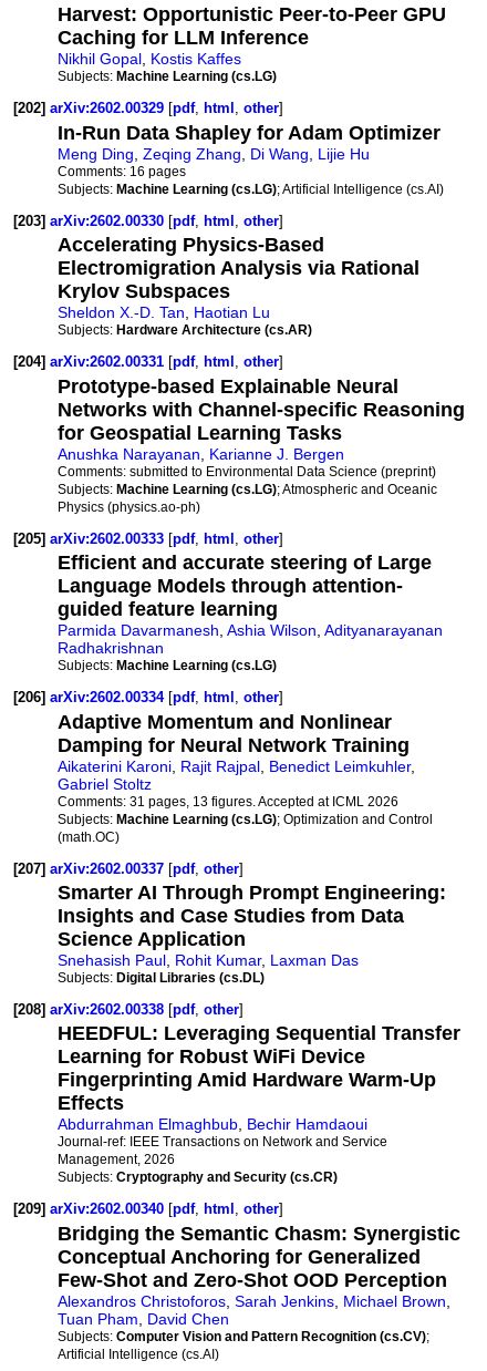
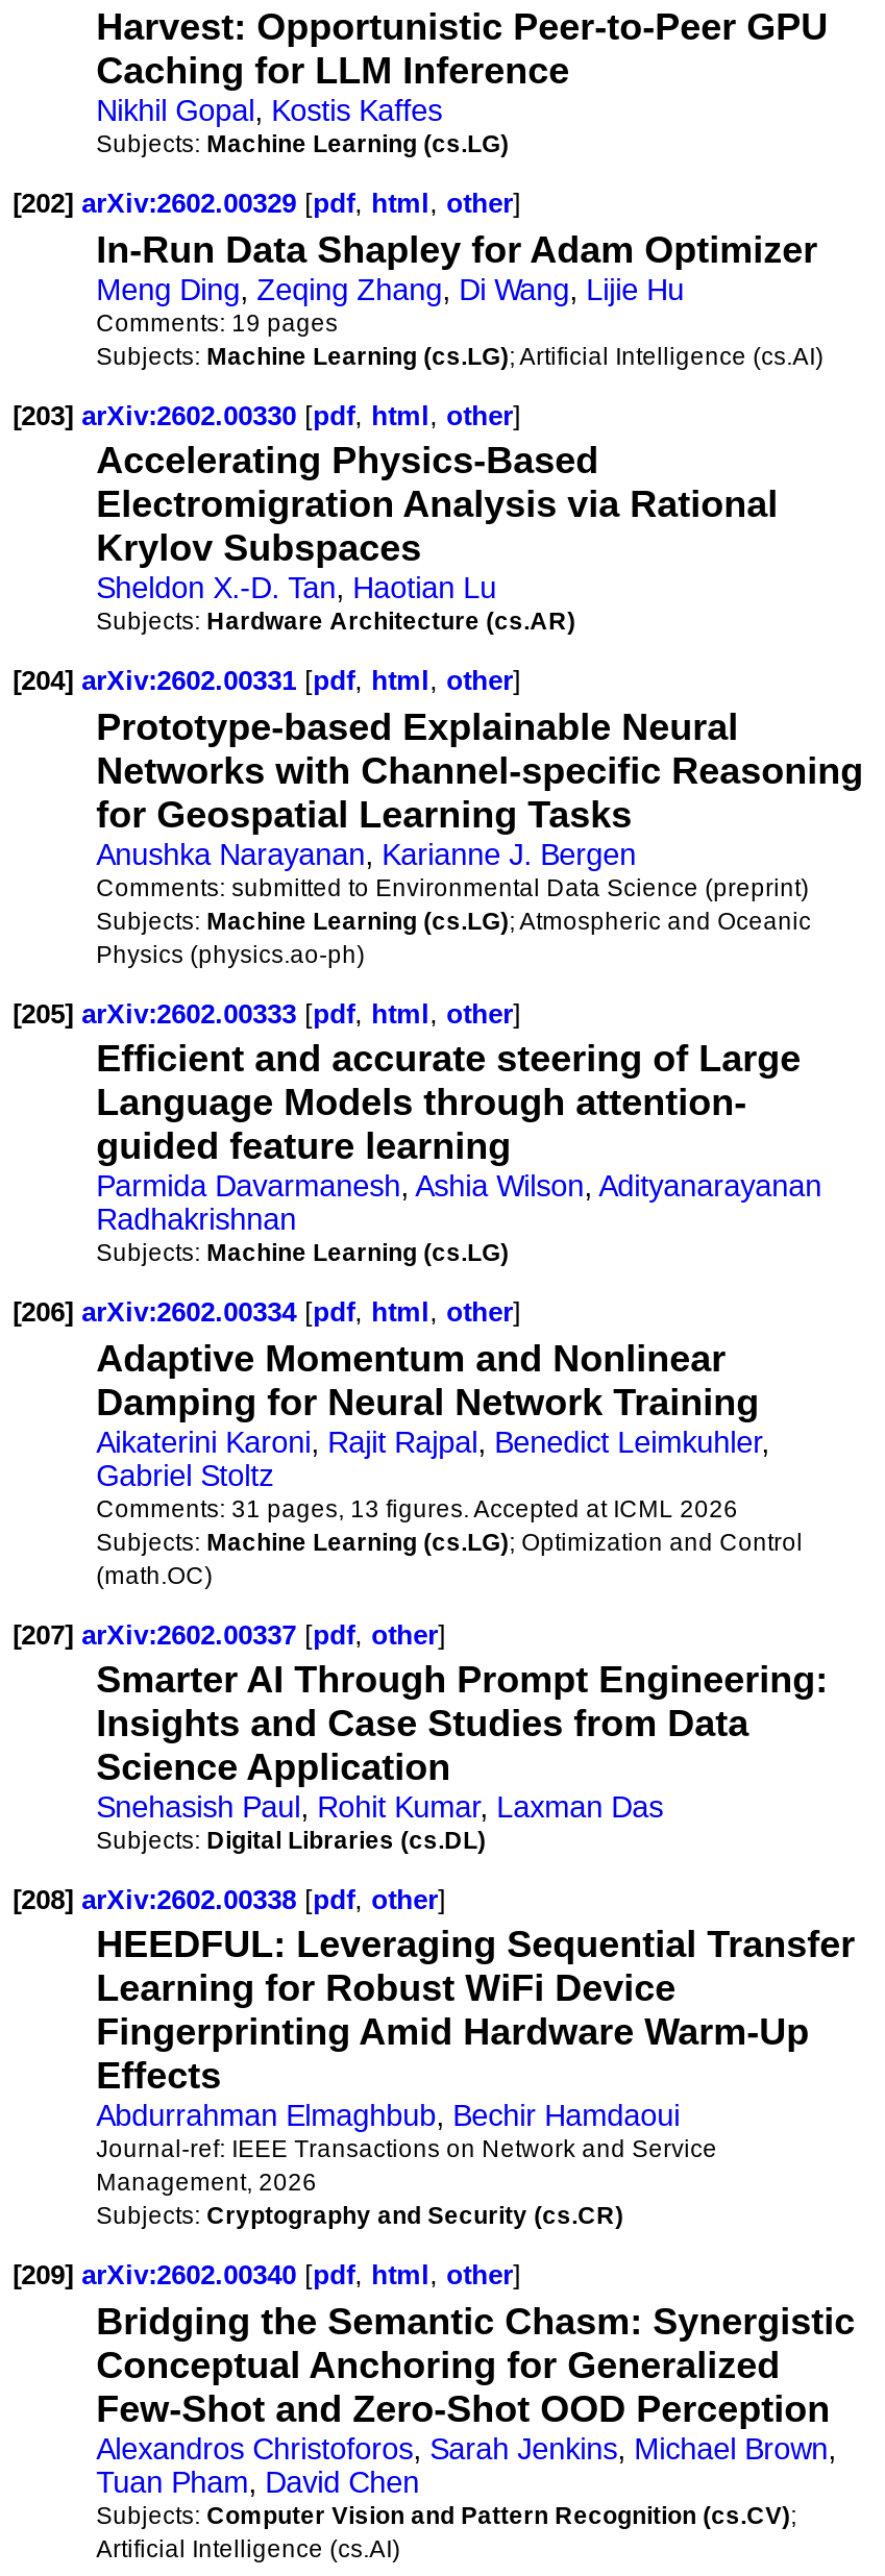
[58,164,186,178] Comments:16 pages -> [96,308,338,335] Comments:19 pages

